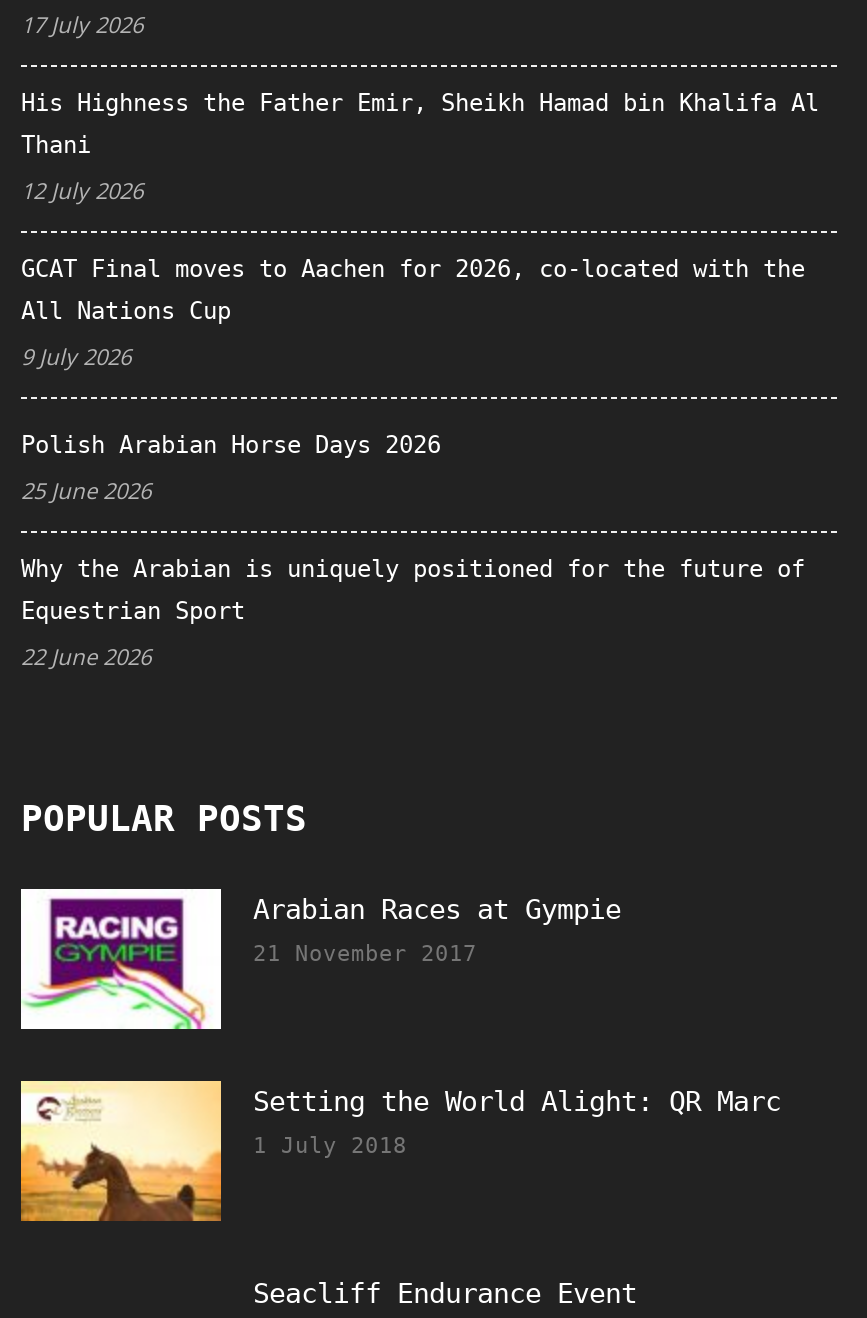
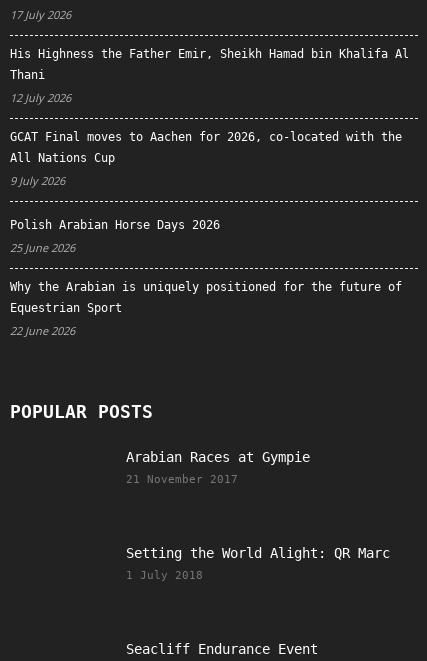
[19,886,223,1032] [image] -> none
[19,1078,223,1224] [image] -> none

